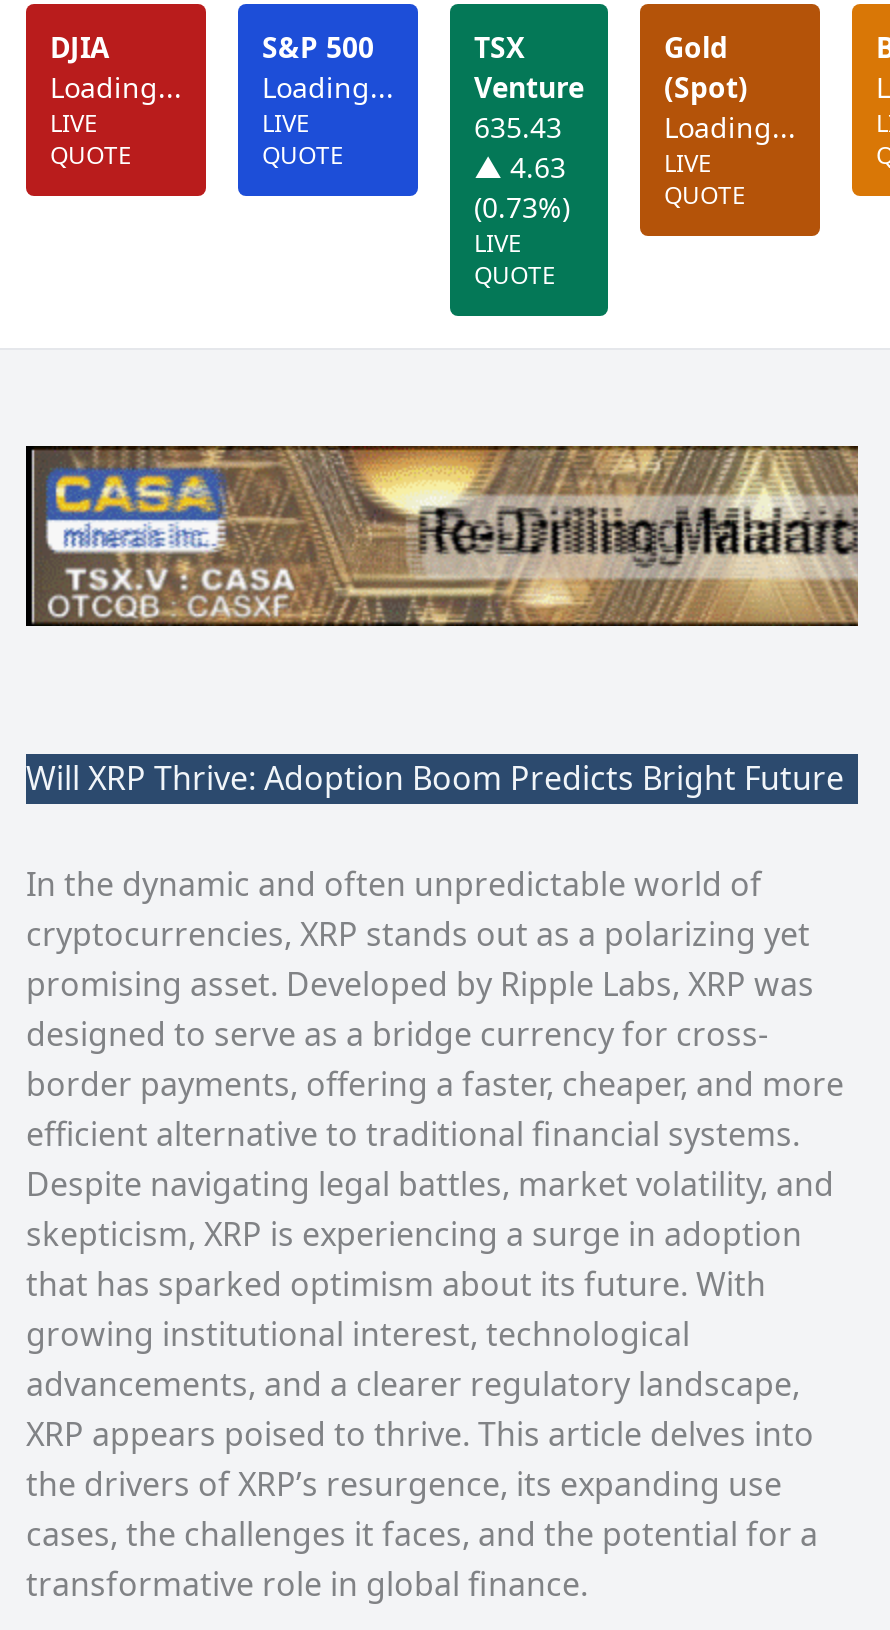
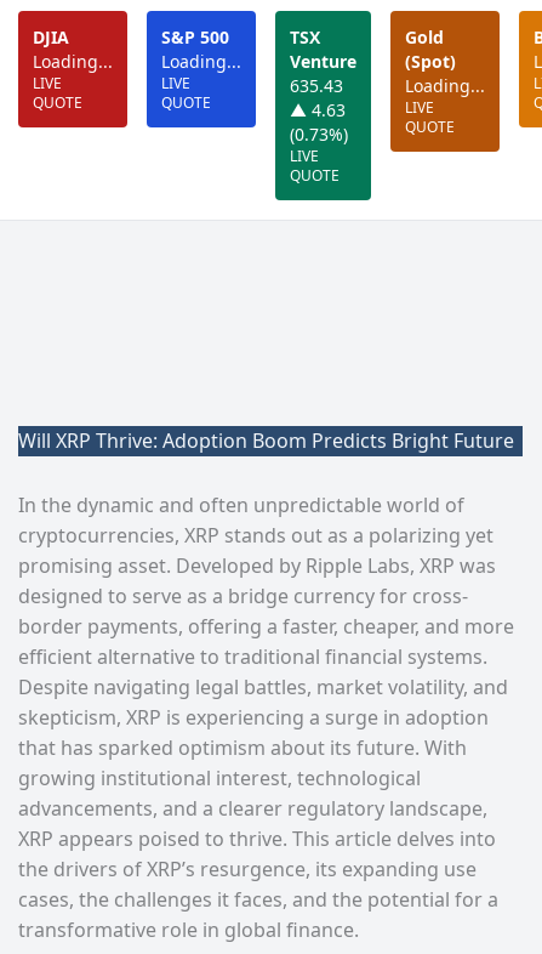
[24,444,860,628] [image] -> none

